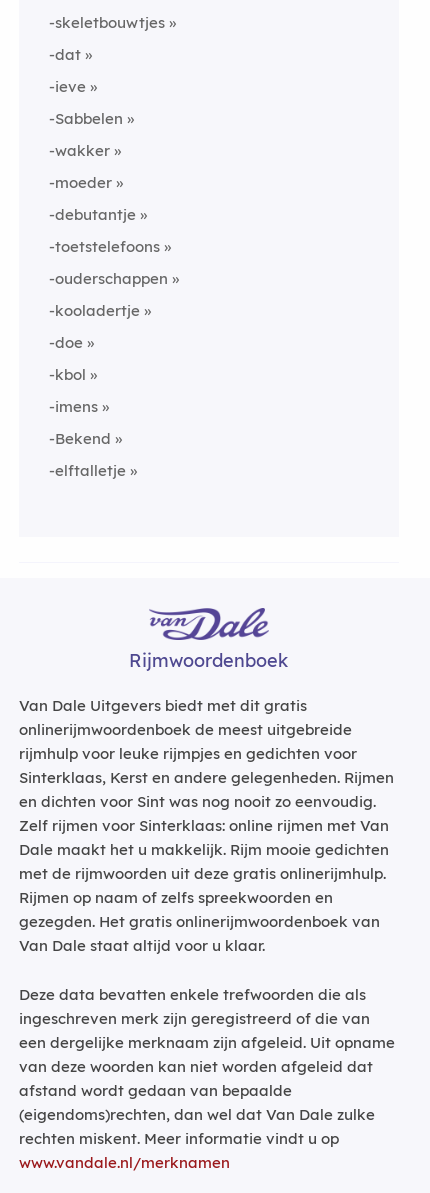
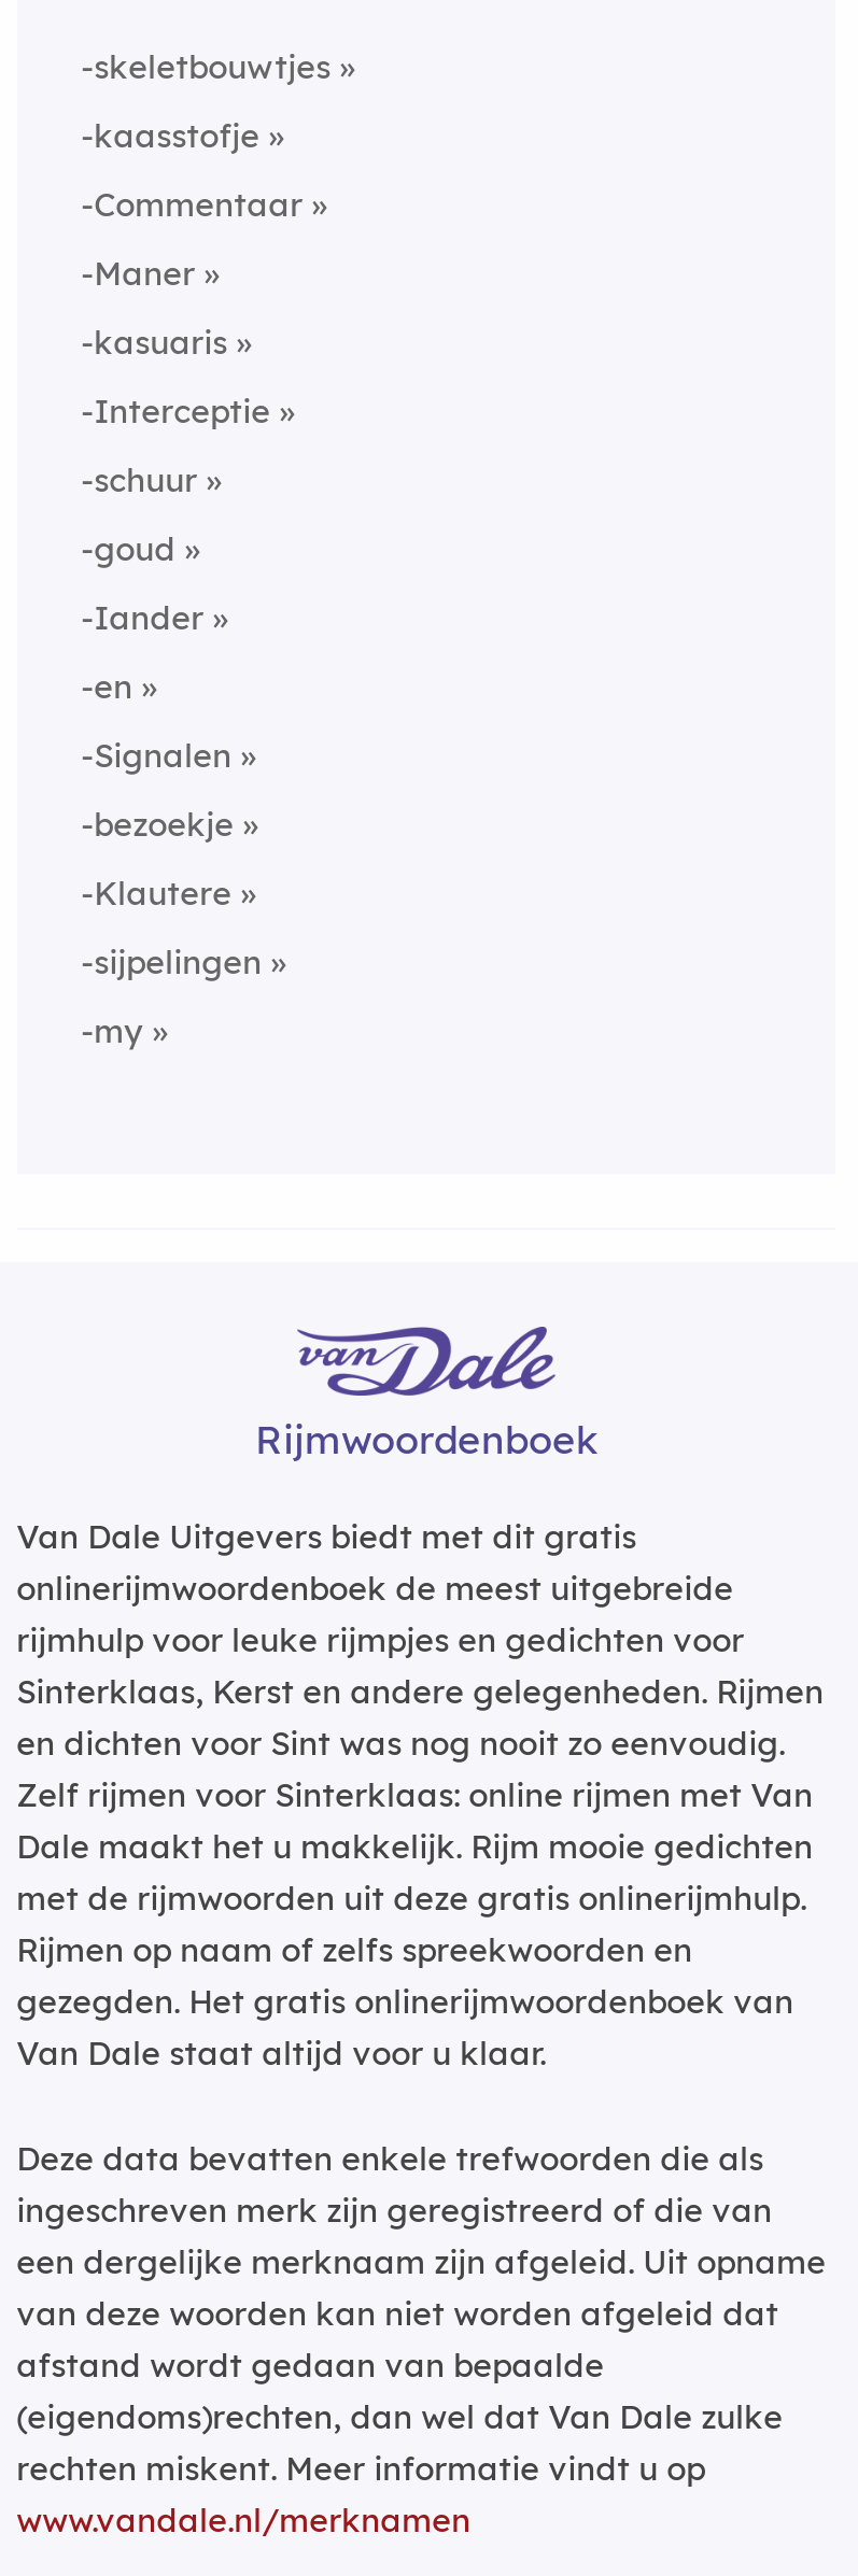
[49,45,81,64] -dat -> [81,115,260,156] -kaasstofje
[49,77,86,96] -ieve -> [81,184,303,225] -Commentaar
[49,109,123,128] -Sabbelen -> [81,253,195,294] -Maner
[49,141,110,160] -wakker -> [81,322,227,363] -kasuaris
[49,173,112,192] -moeder -> [81,391,270,431] -Interceptie
[49,205,136,224] -debutantje -> [81,459,197,500] -schuur
[49,237,160,256] -toetstelefoons -> [81,528,176,569] -goud
[49,269,168,288] -ouderschappen -> [81,597,204,638] -Iander
[49,301,140,320] -kooladertje -> [81,666,133,707] -en
[49,333,83,352] -doe -> [81,735,232,776] -Signalen
[49,365,86,384] -kbol -> [81,804,234,845] -bezoekje
[49,397,98,416] -imens -> [81,873,232,914] -Klautere
[49,429,111,448] -Bekend -> [81,942,262,982] -sijpelingen
[49,461,126,480] -elftalletje -> [81,1010,143,1051] -my

